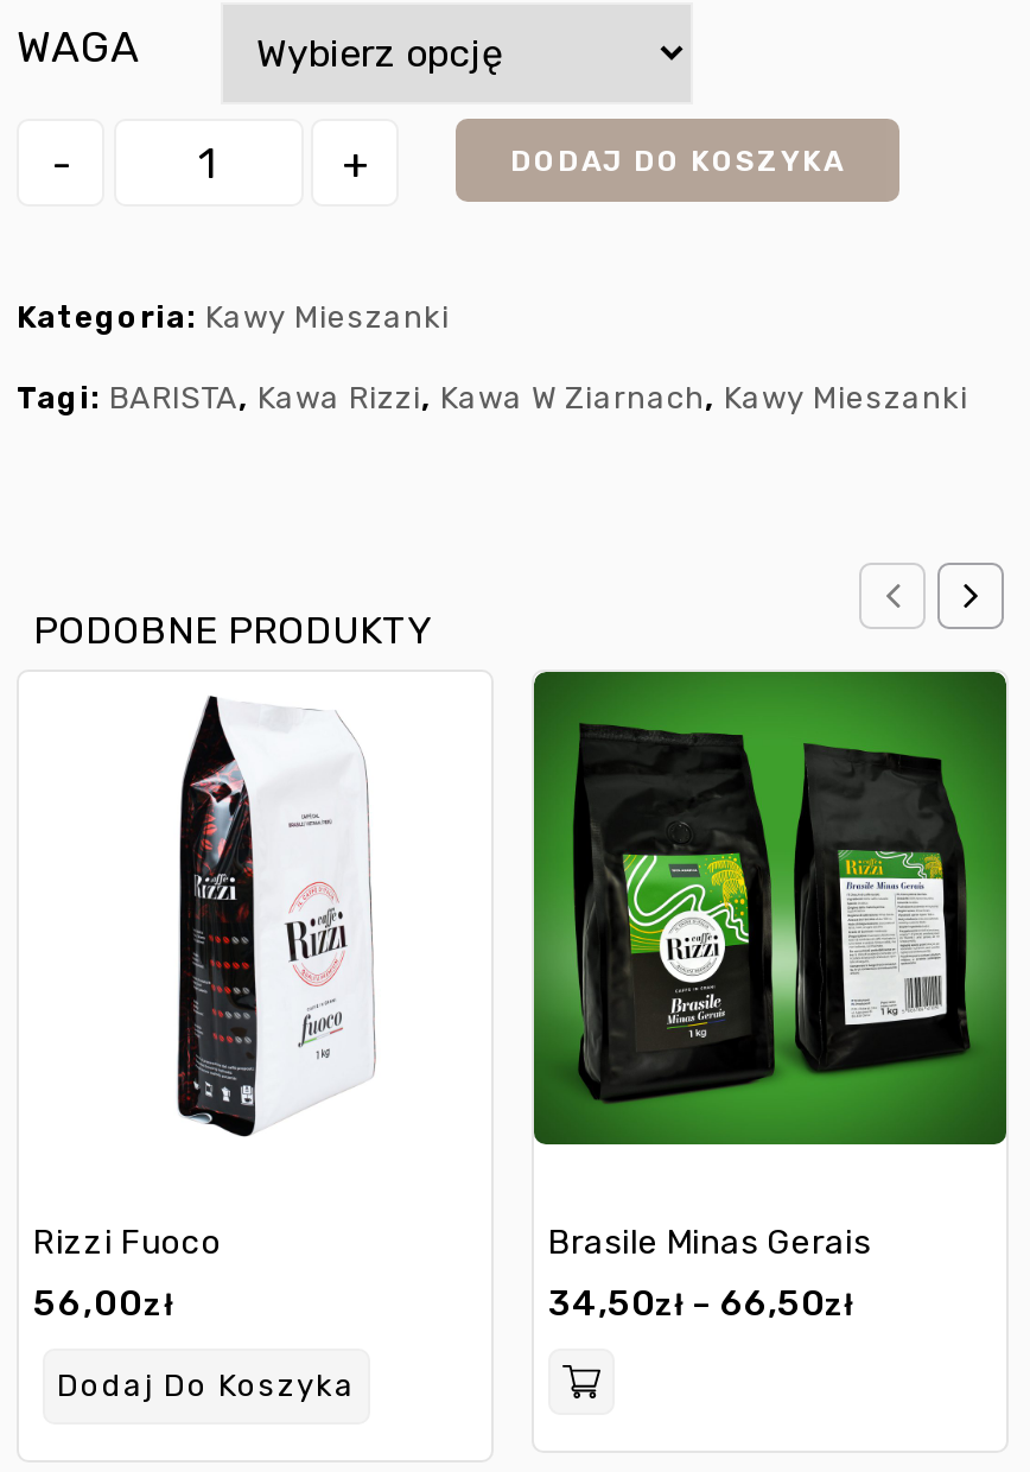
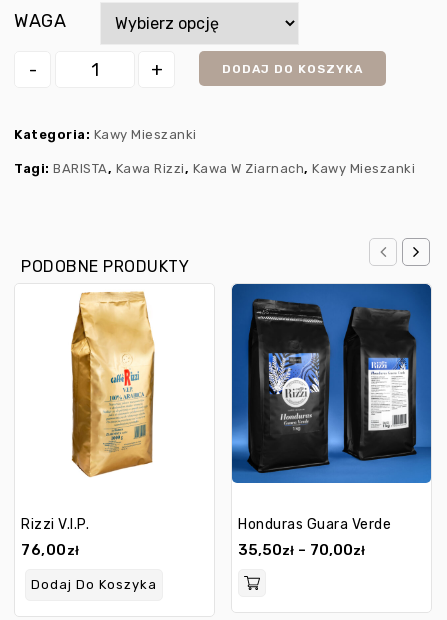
[532,670,1009,1325] [image] | Brasile Minas Gerais | 34,50zł – 66,50zł -> [231,283,432,559] [image] | Honduras Guara Verde | 35,50zł – 70,00zł
[33,691,375,1263] [image] | Rizzi Fuoco -> [21,291,155,533] [image] | Rizzi V.I.P.
[33,1282,174,1325] 56,00zł -> [21,541,79,559] 76,00zł

